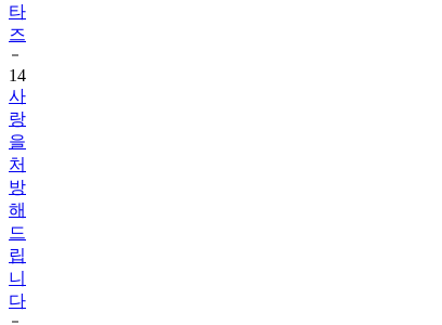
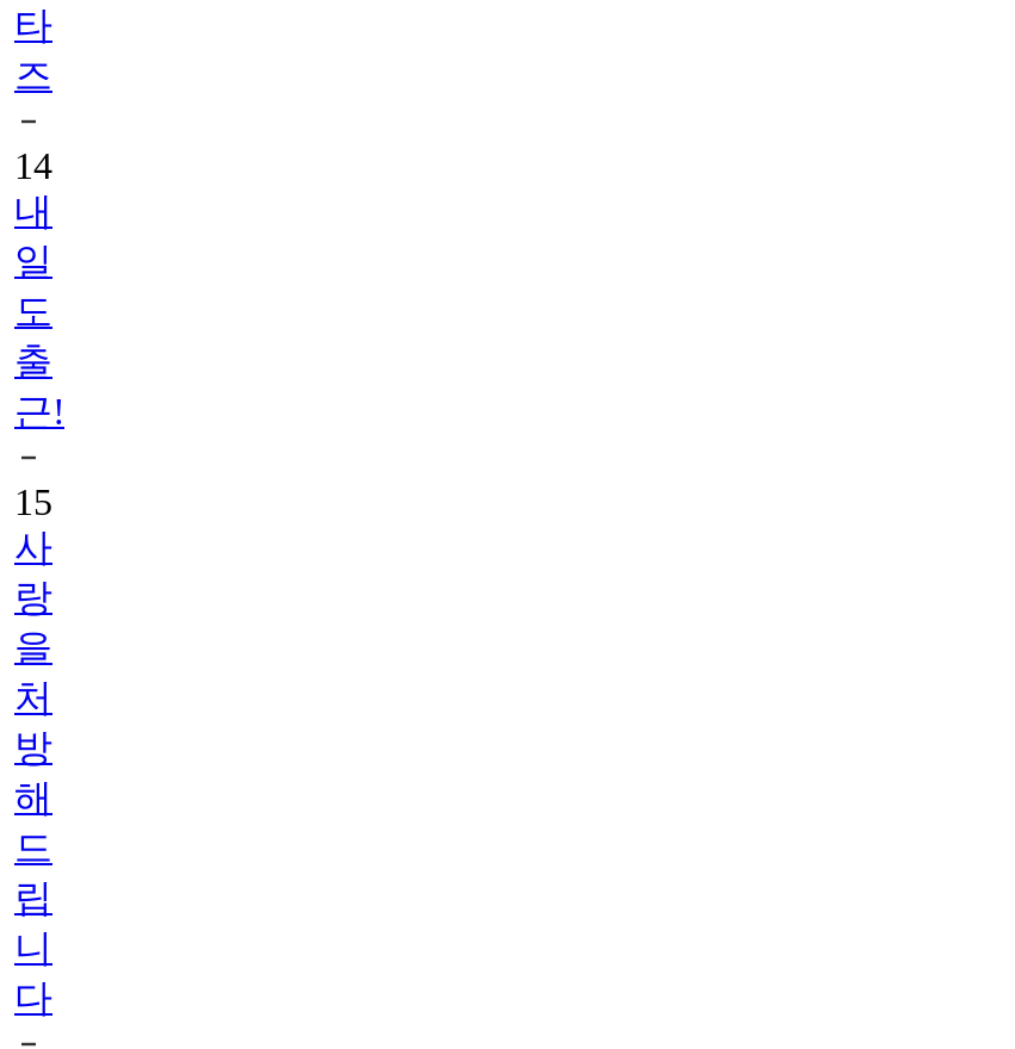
none -> [14,190,64,521] 내 | 일 | 도 | 출 | 근! | 15

